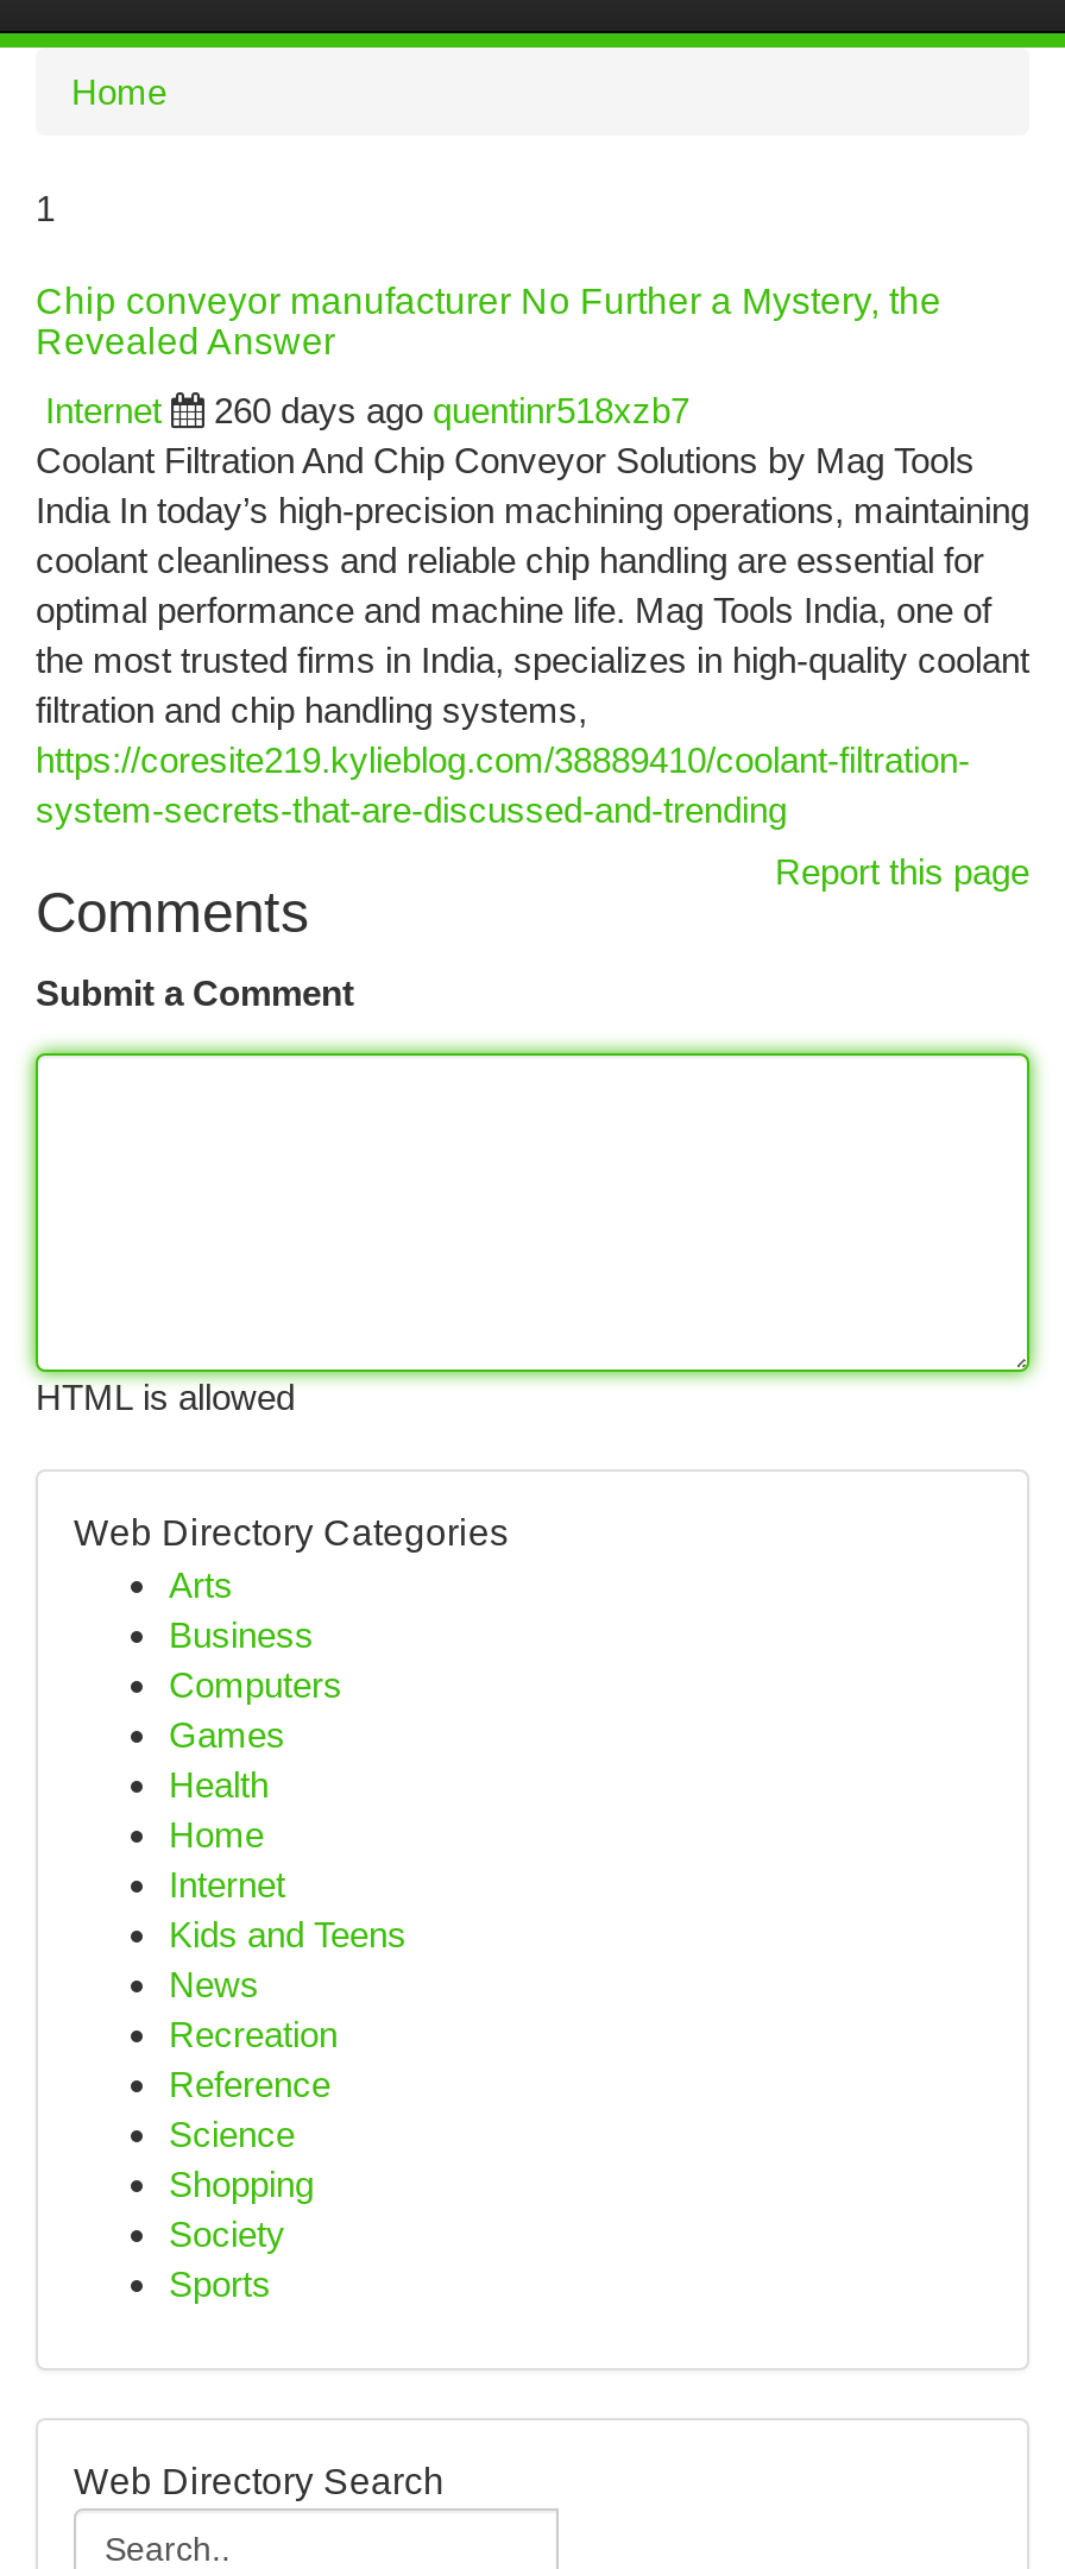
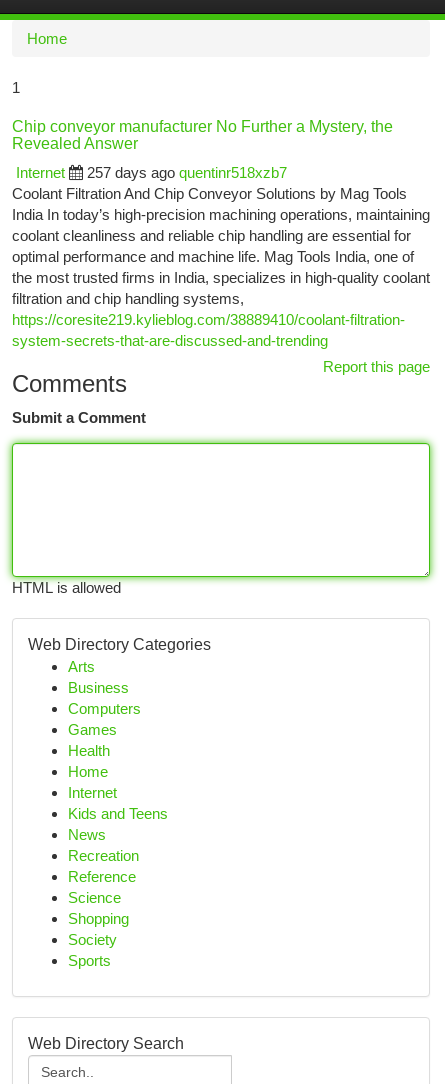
[214,390,689,430] 260 days ago quentinr518xzb7 -> [87,164,287,181] 257 days ago quentinr518xzb7

